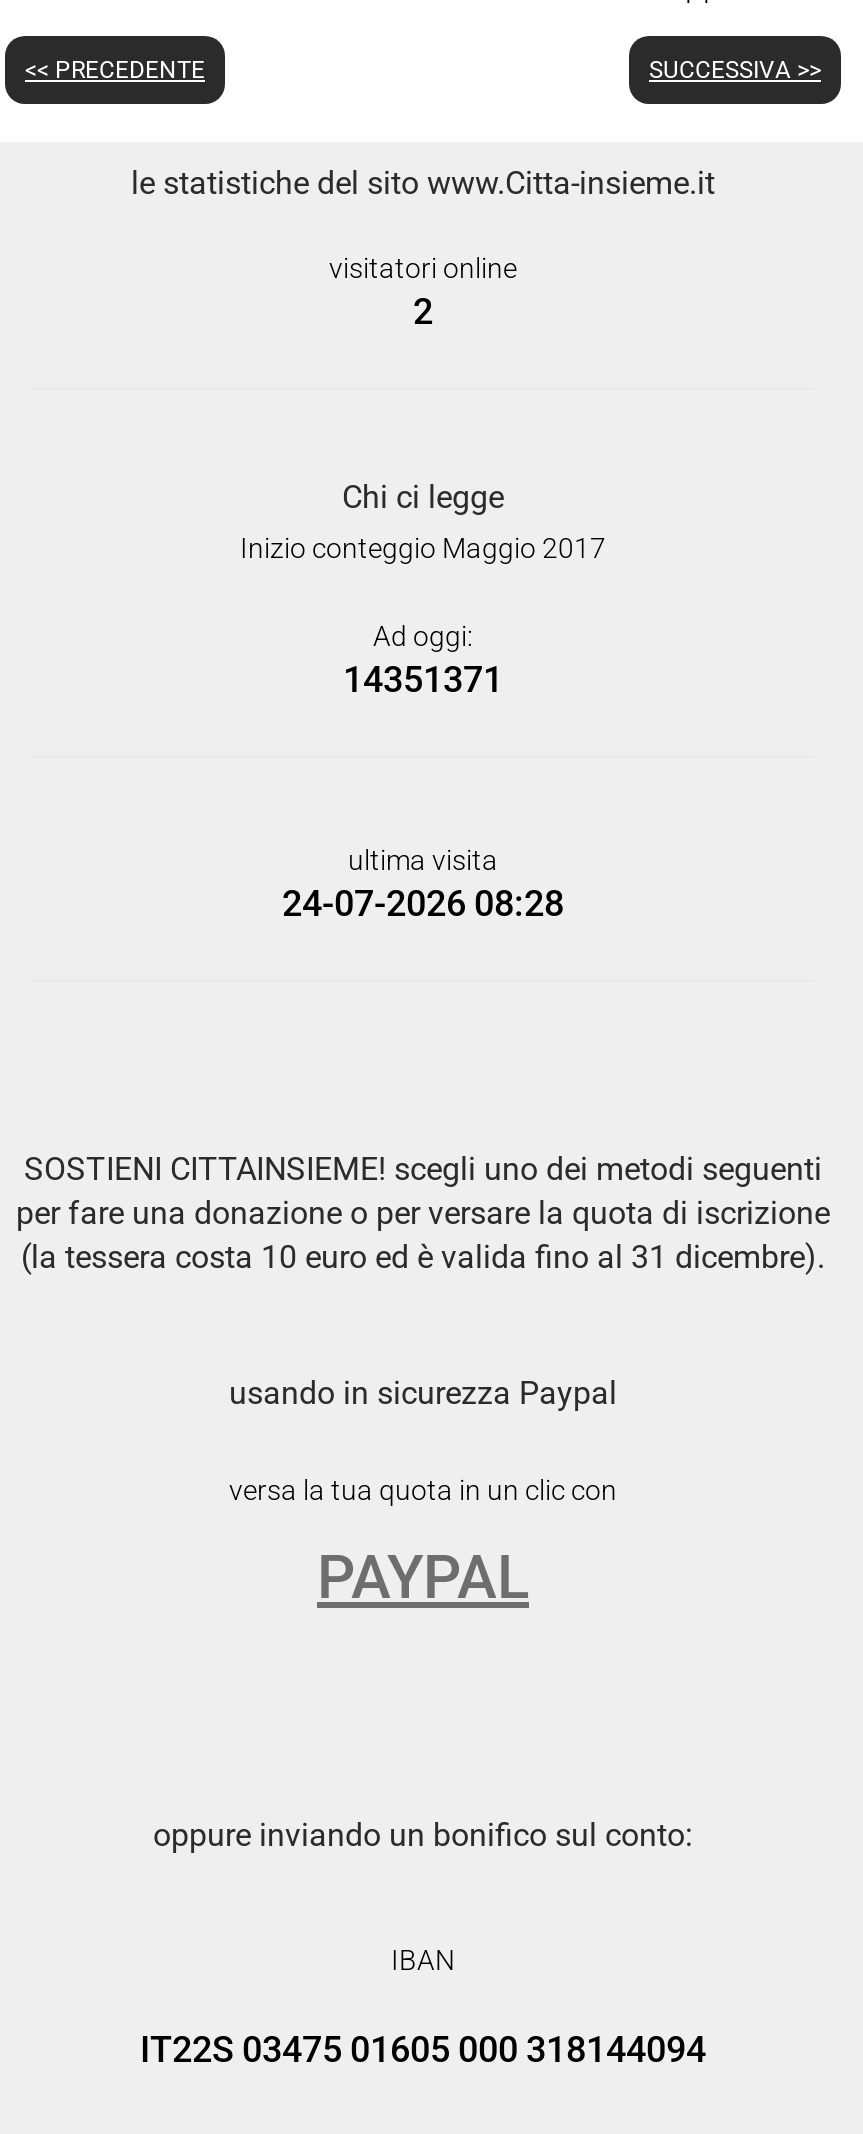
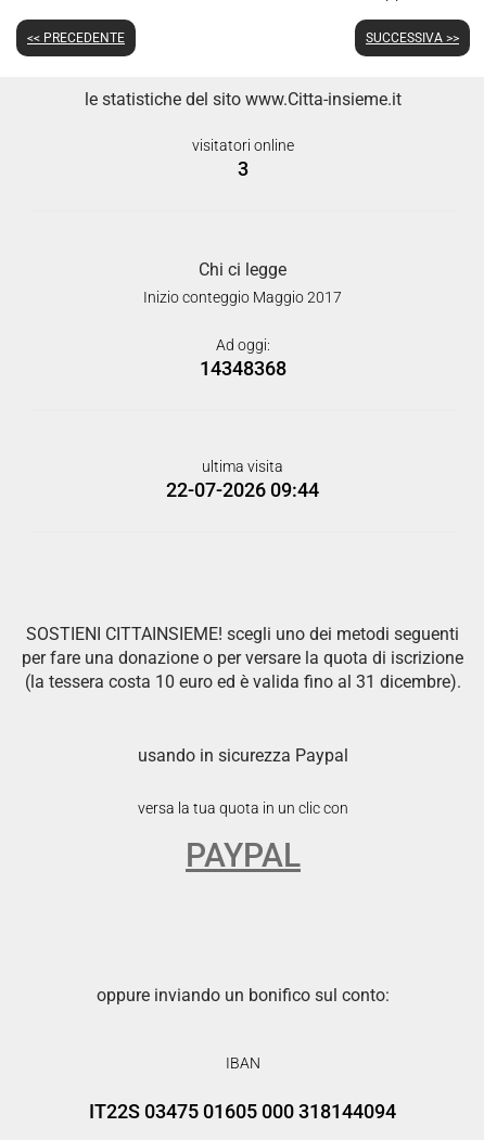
[413,290,433,332] 2 -> [238,157,249,180] 3
[343,658,503,700] 14351371 -> [200,357,286,380] 14348368
[282,882,564,924] 24-07-2026 08:28 -> [167,478,320,501] 22-07-2026 09:44

